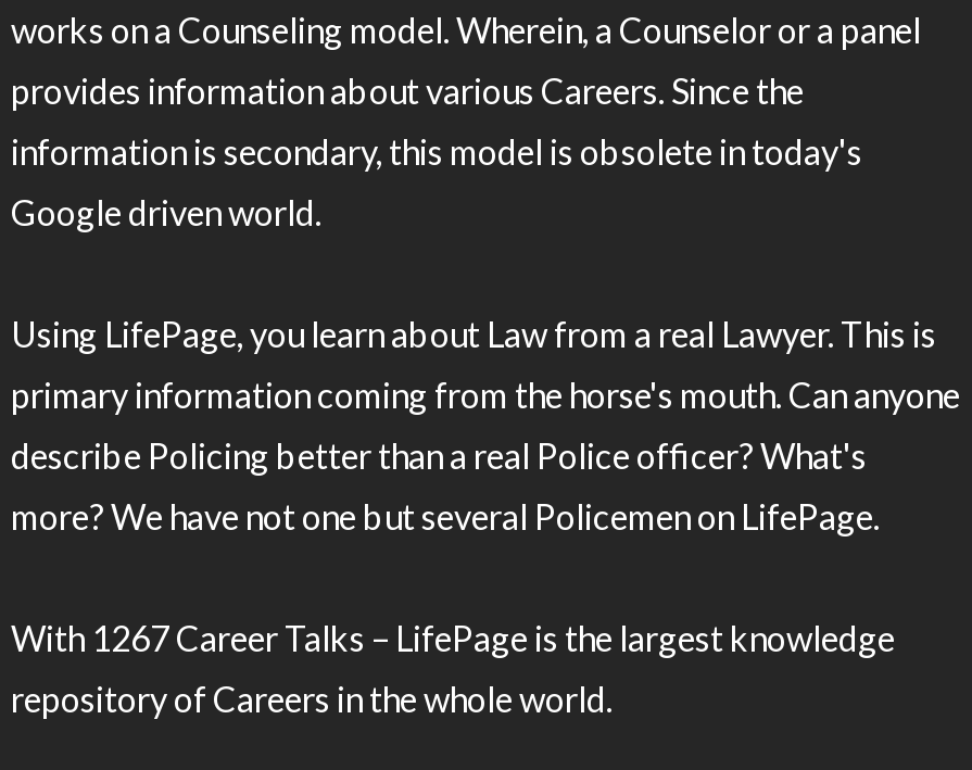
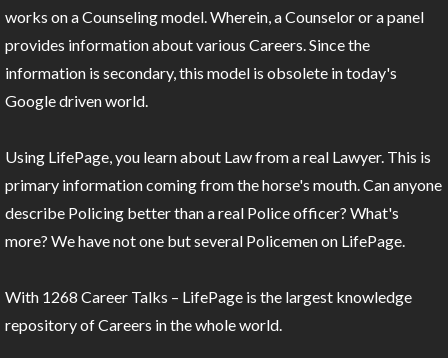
[11,618,895,659] With 1267 Career Talks – LifePage is the largest knowledge -> [5,287,412,306] With 1268 Career Talks – LifePage is the largest knowledge

